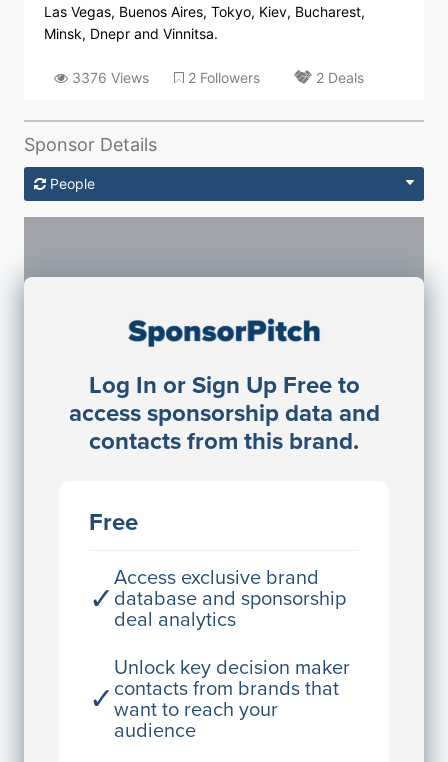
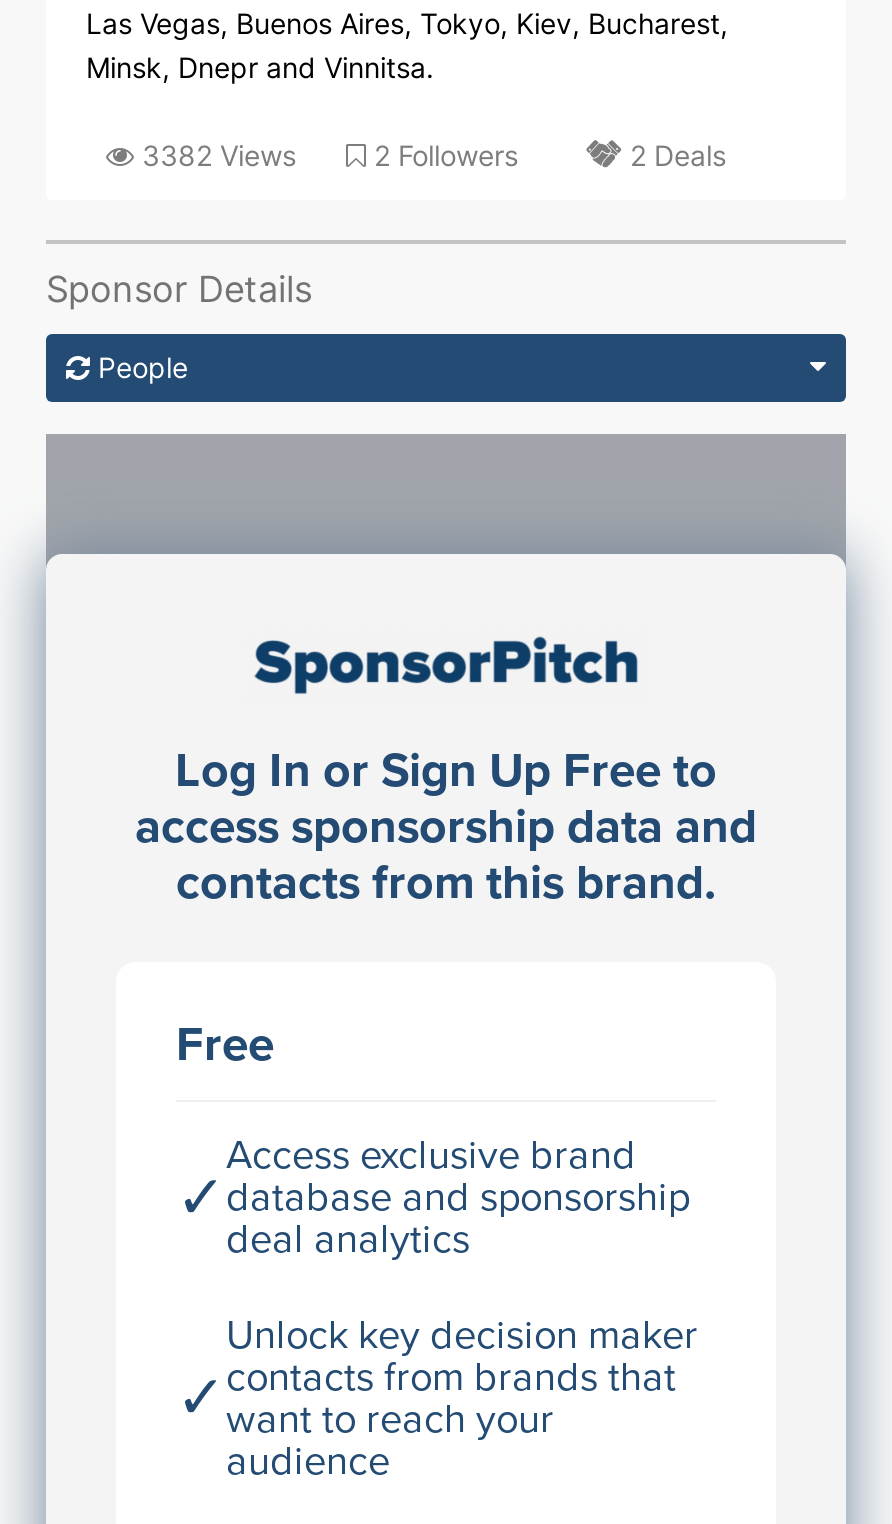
[68,69,149,86] 3376 Views -> [134,138,296,172] 3382 Views

